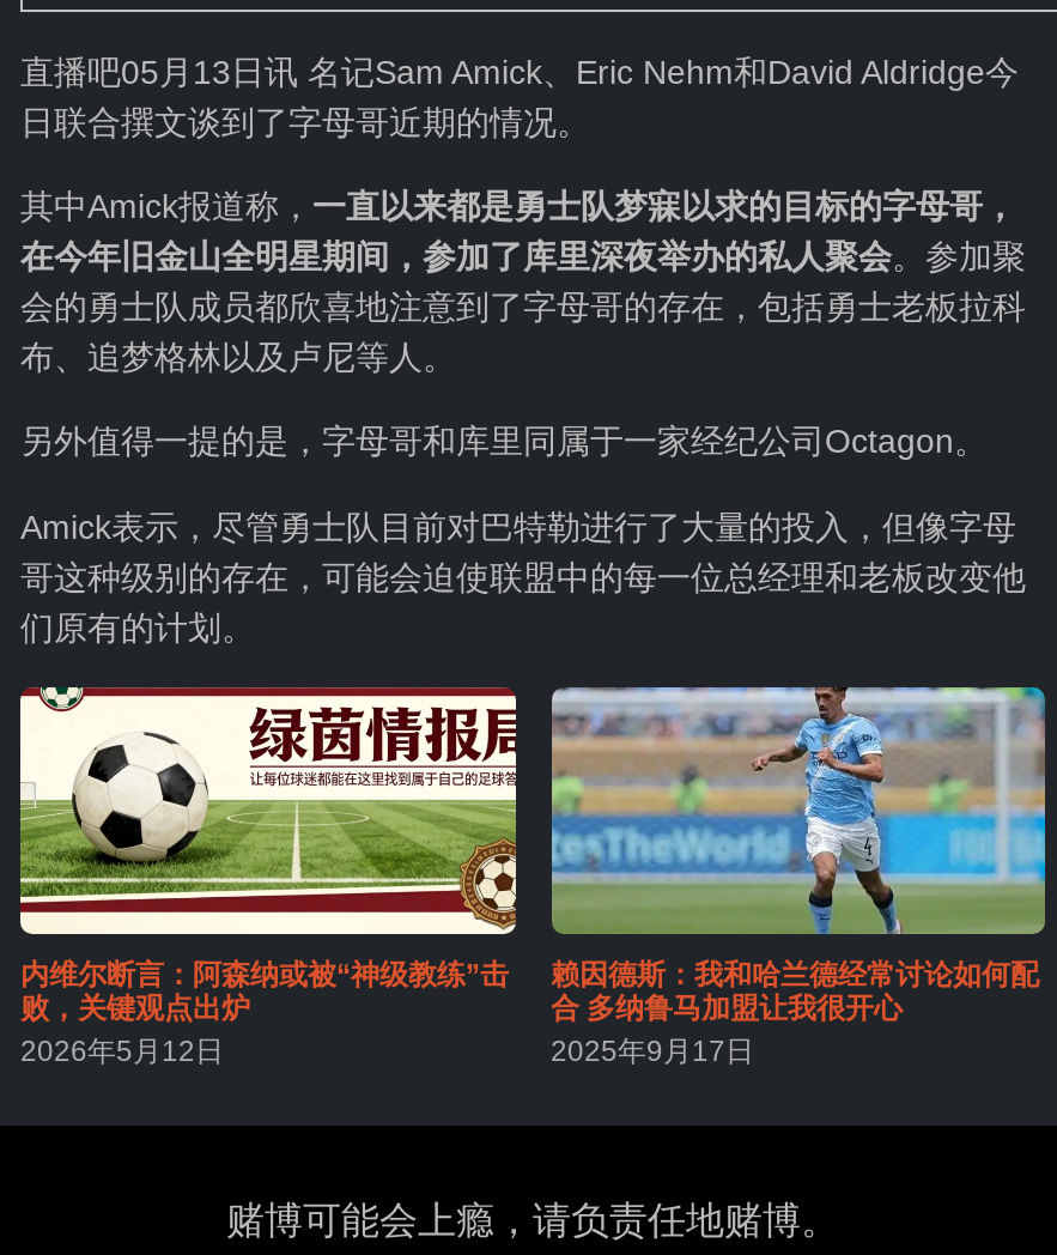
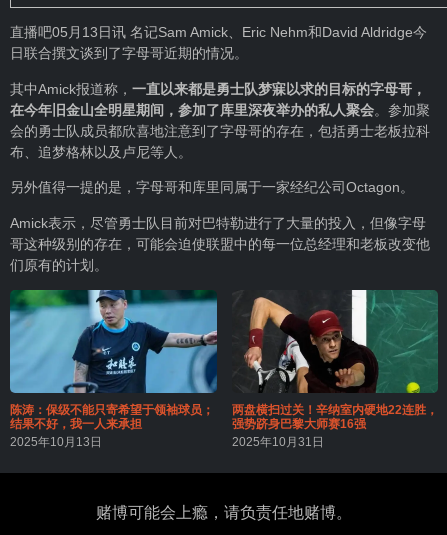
[18,685,518,1069] [image] | 内维尔断言：阿森纳或被“神级教练”击 | 败，关键观点出炉 | 2026年5月12日 -> [9,289,218,449] [image] | 陈涛：保级不能只寄希望于领袖球员； | 结果不好，我一人来承担 | 2025年10月13日
[549,685,1047,1069] [image] | 赖因德斯：我和哈兰德经常讨论如何配 | 合 多纳鲁马加盟让我很开心 | 2025年9月17日 -> [231,289,438,449] [image] | 两盘横扫过关！辛纳室内硬地22连胜， | 强势跻身巴黎大师赛16强 | 2025年10月31日

